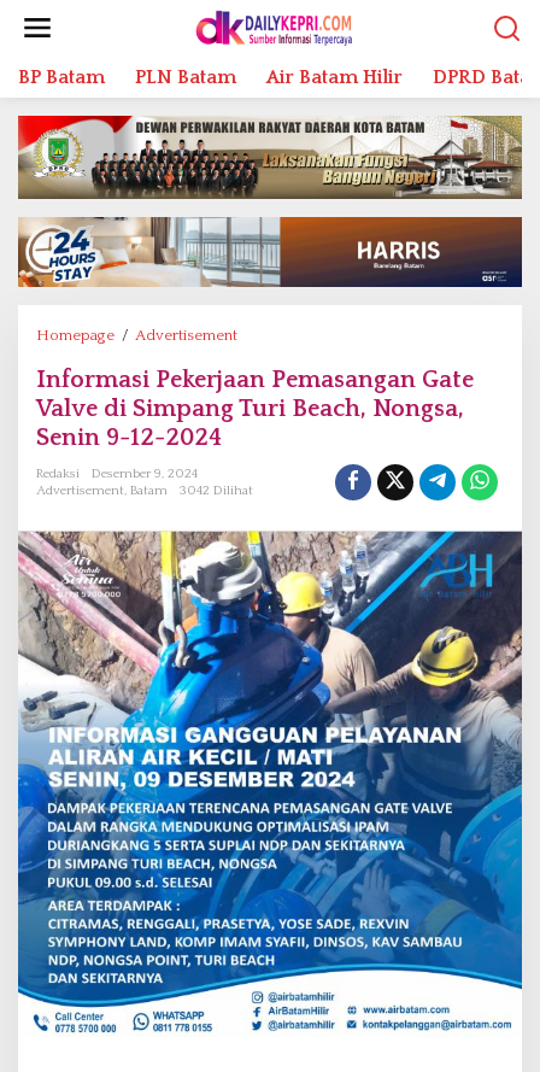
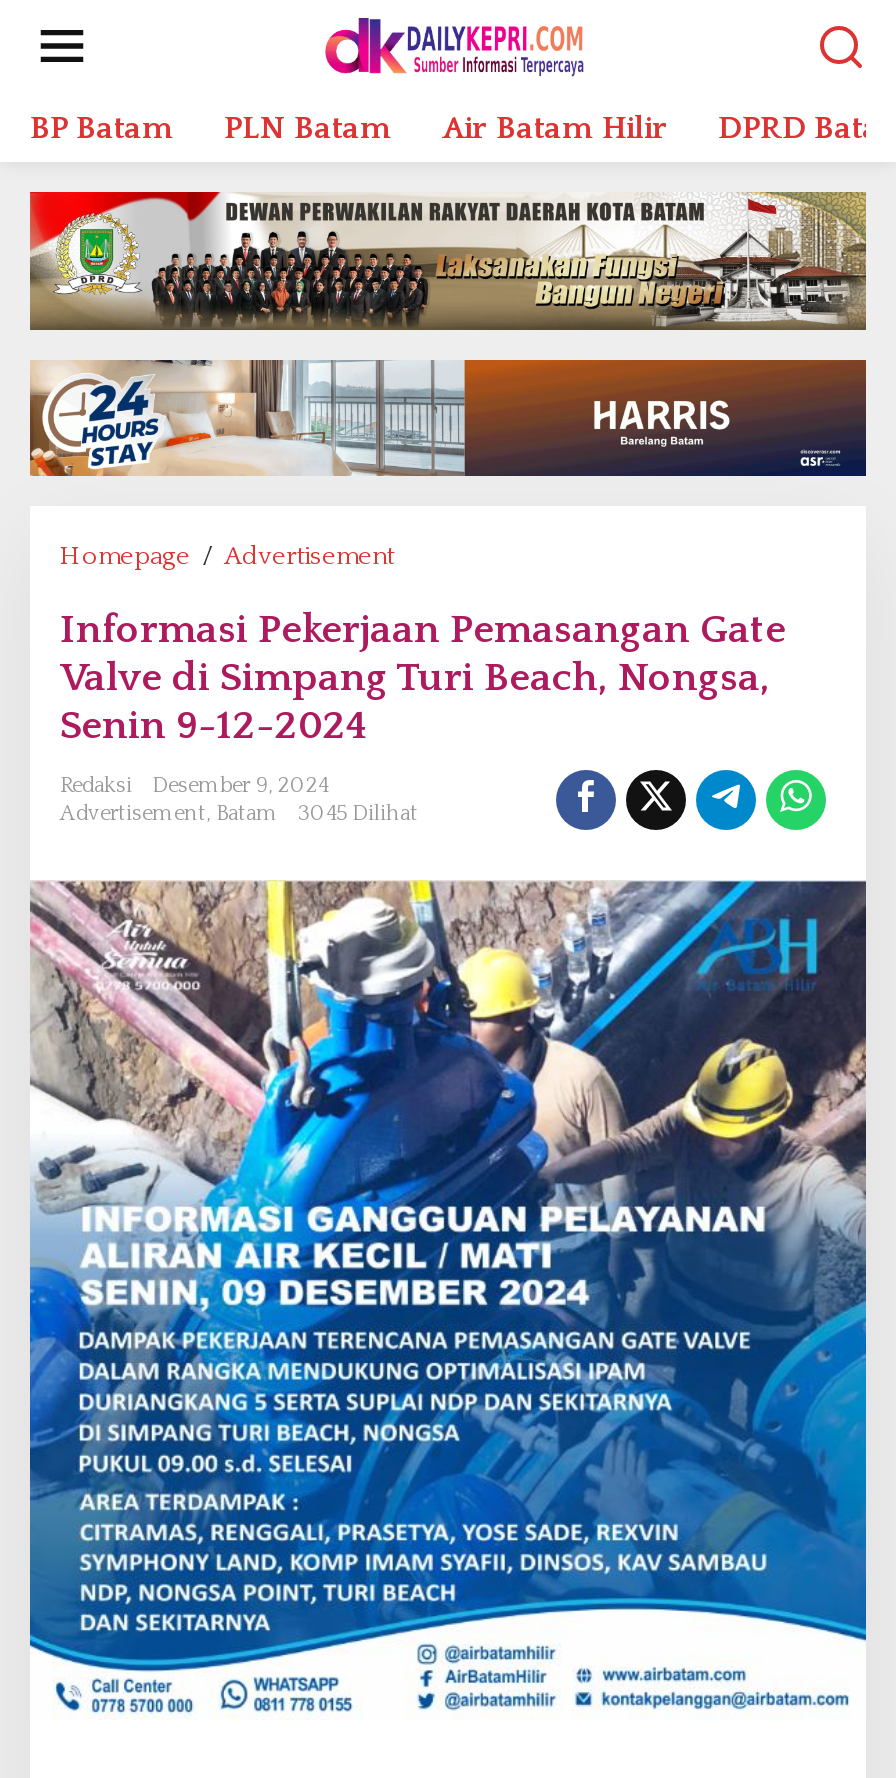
[36,483,253,498] Advertisement, Batam 3042 Dilihat -> [60,802,418,826] Advertisement, Batam 3045 Dilihat

